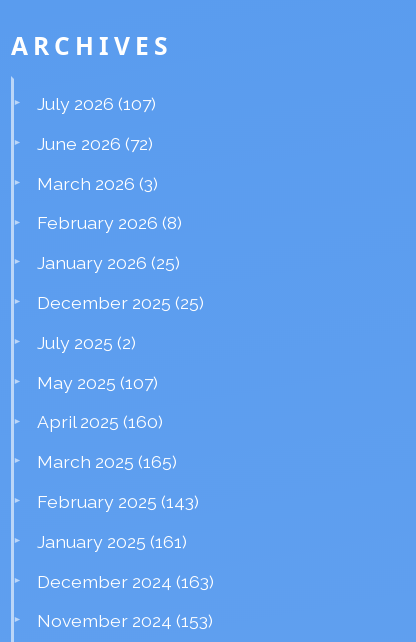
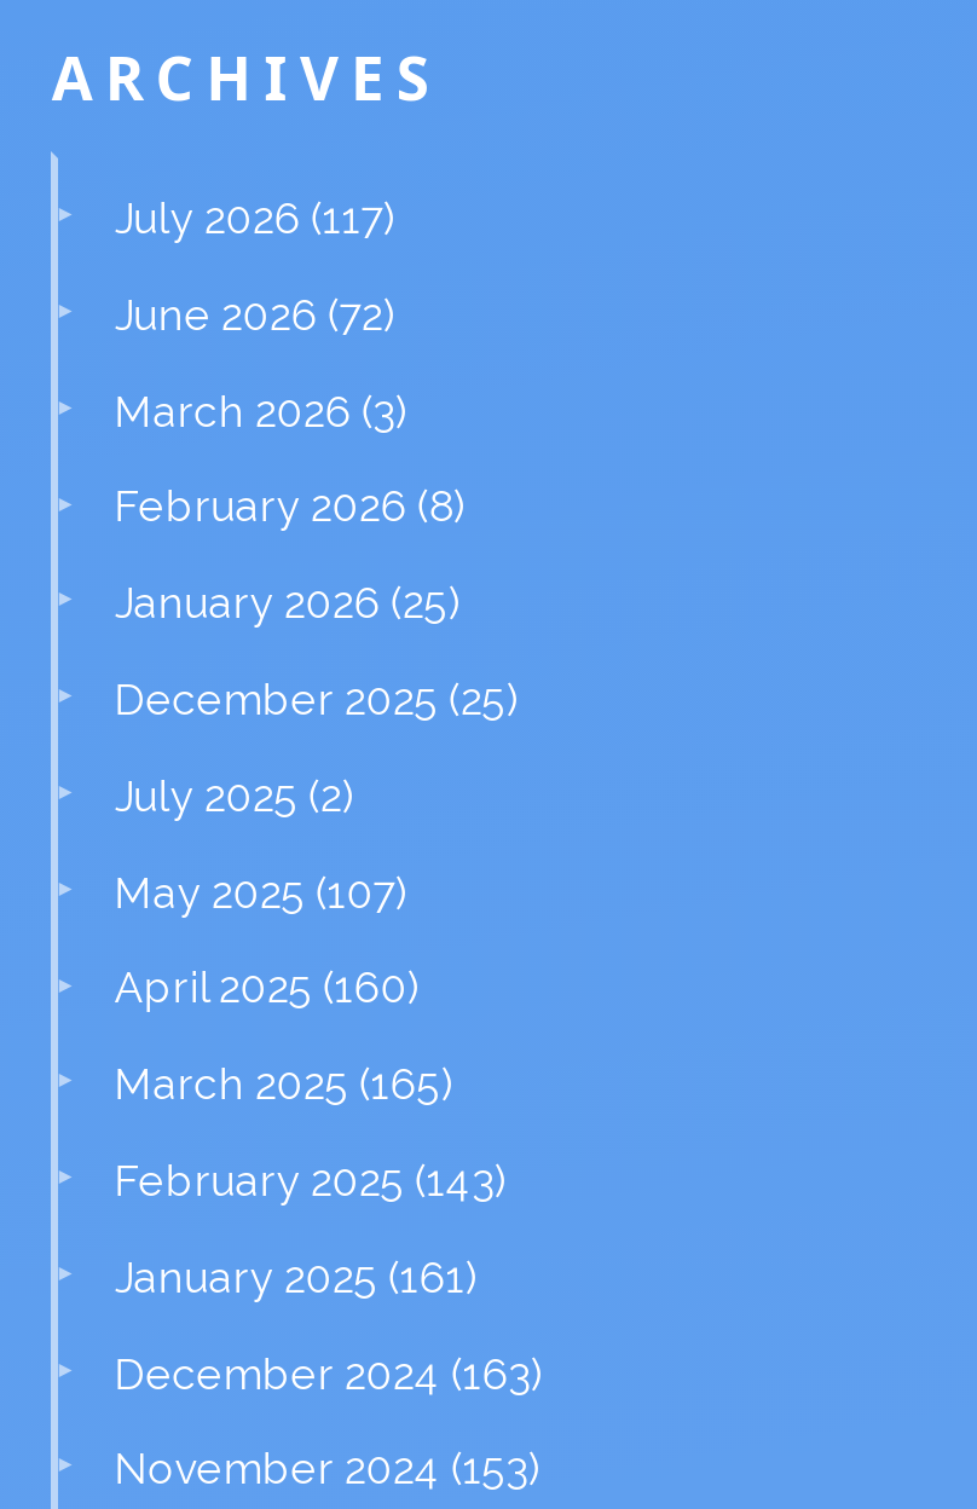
[37,93,156,114] July 2026 (107) -> [114,192,395,243] July 2026 (117)

